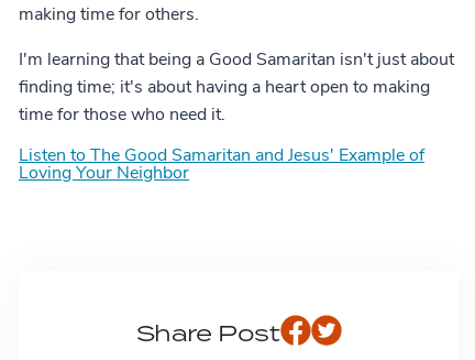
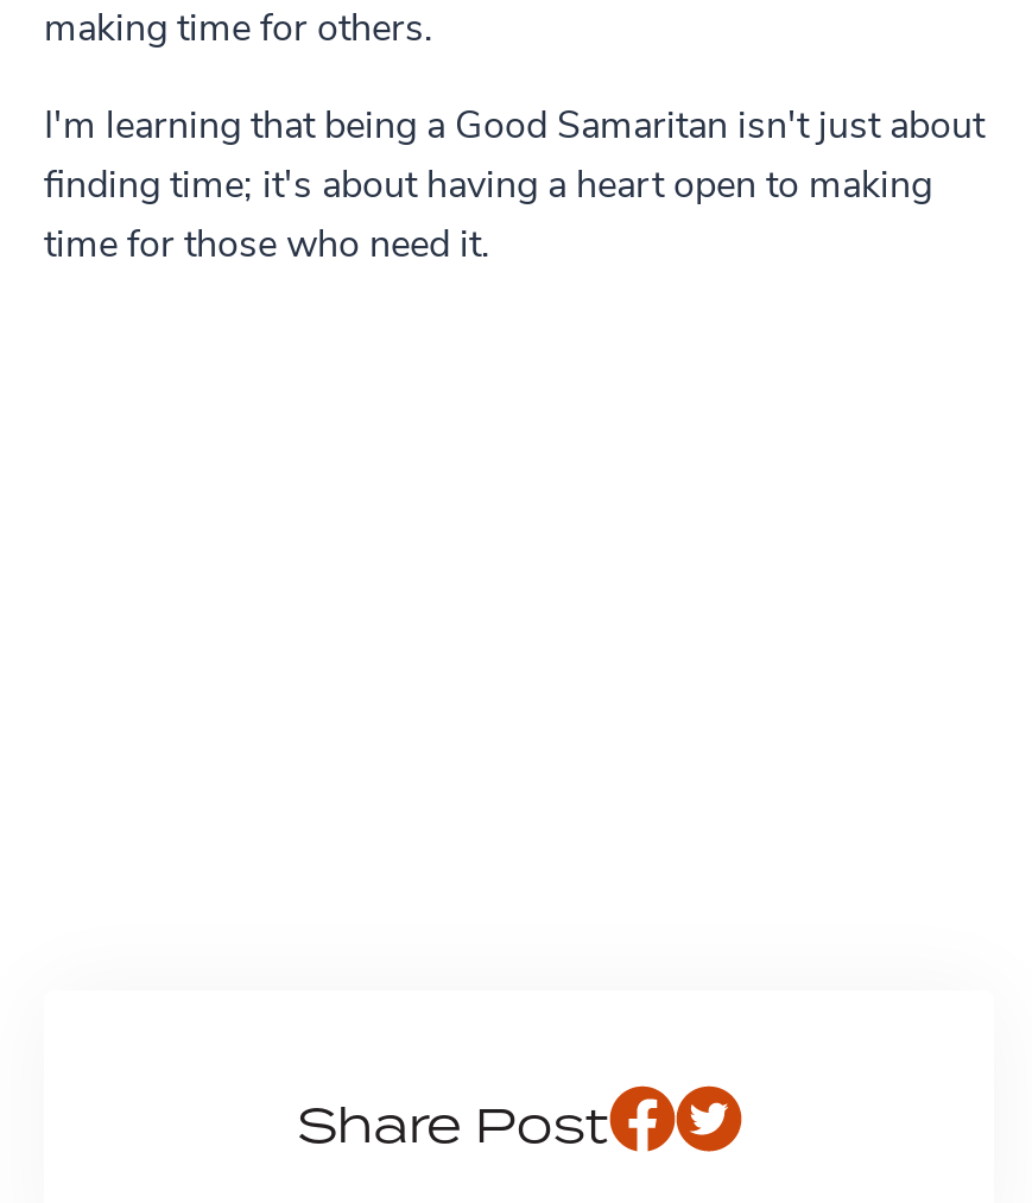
[19,147,424,182] Listen to The Good Samaritan and Jesus' Example of | Loving Your Neighbor -> none

